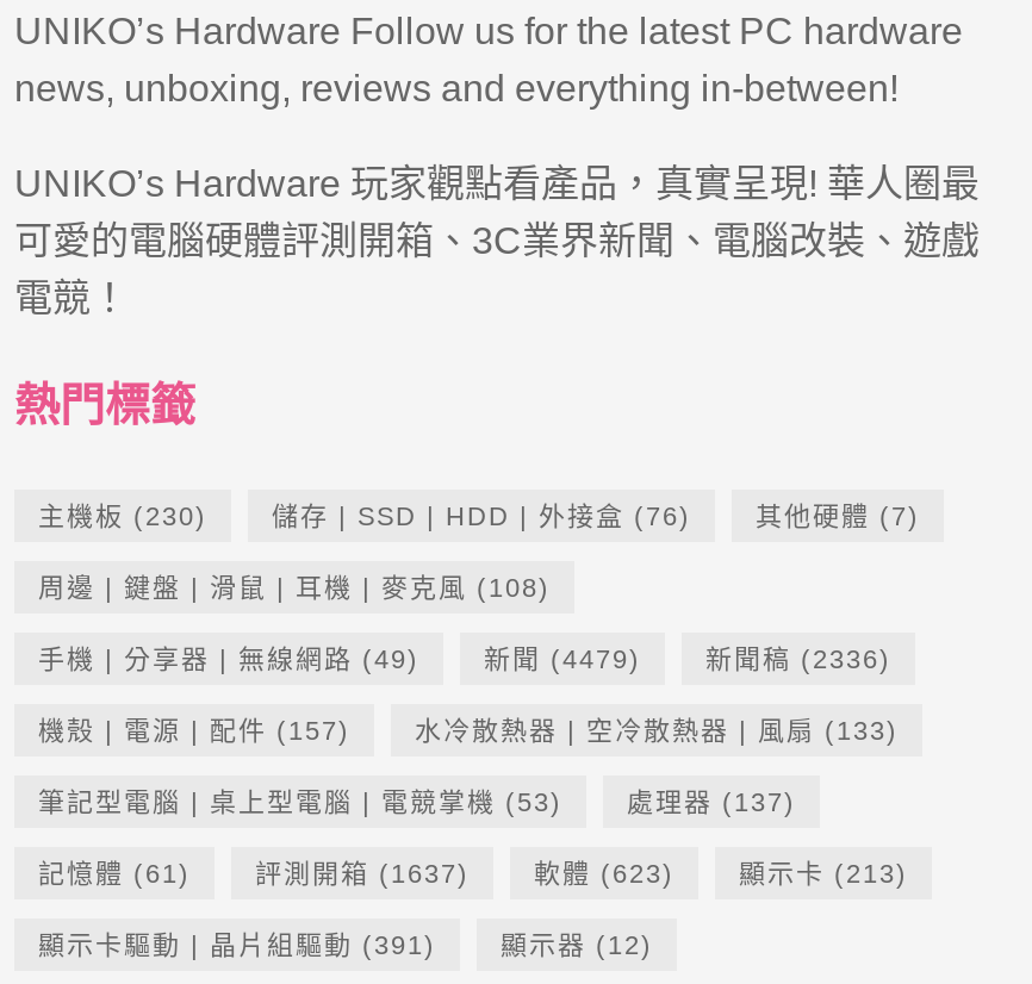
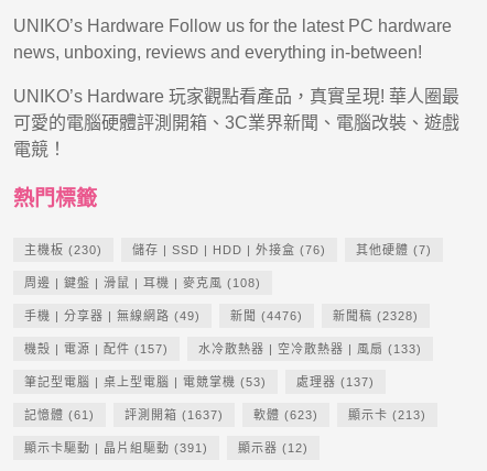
[484,646,641,674] 新聞(4479) -> [230,310,303,323] 新聞(4476)
[705,646,891,674] 新聞稿(2336) -> [333,310,419,323] 新聞稿(2328)

